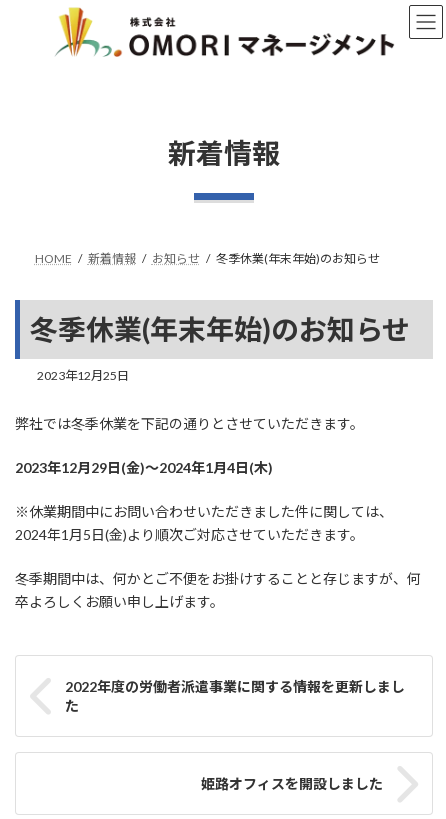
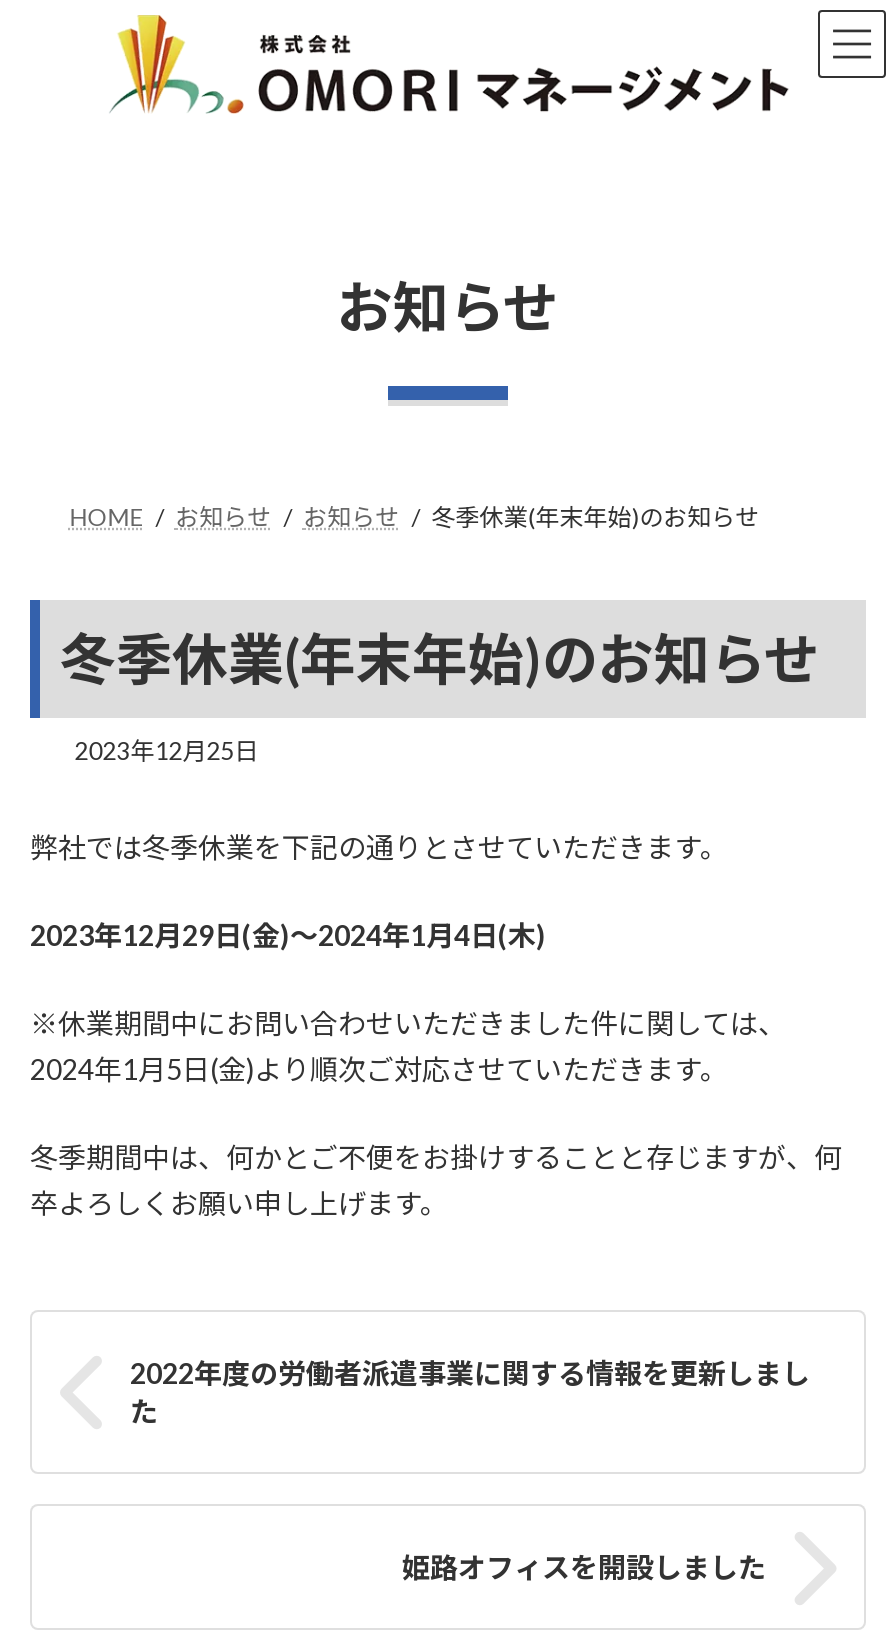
[168,136,280,170] 新着情報 -> [337,272,559,340] お知らせ
[88,251,136,266] 新着情報 -> [176,502,272,532] お知らせ

